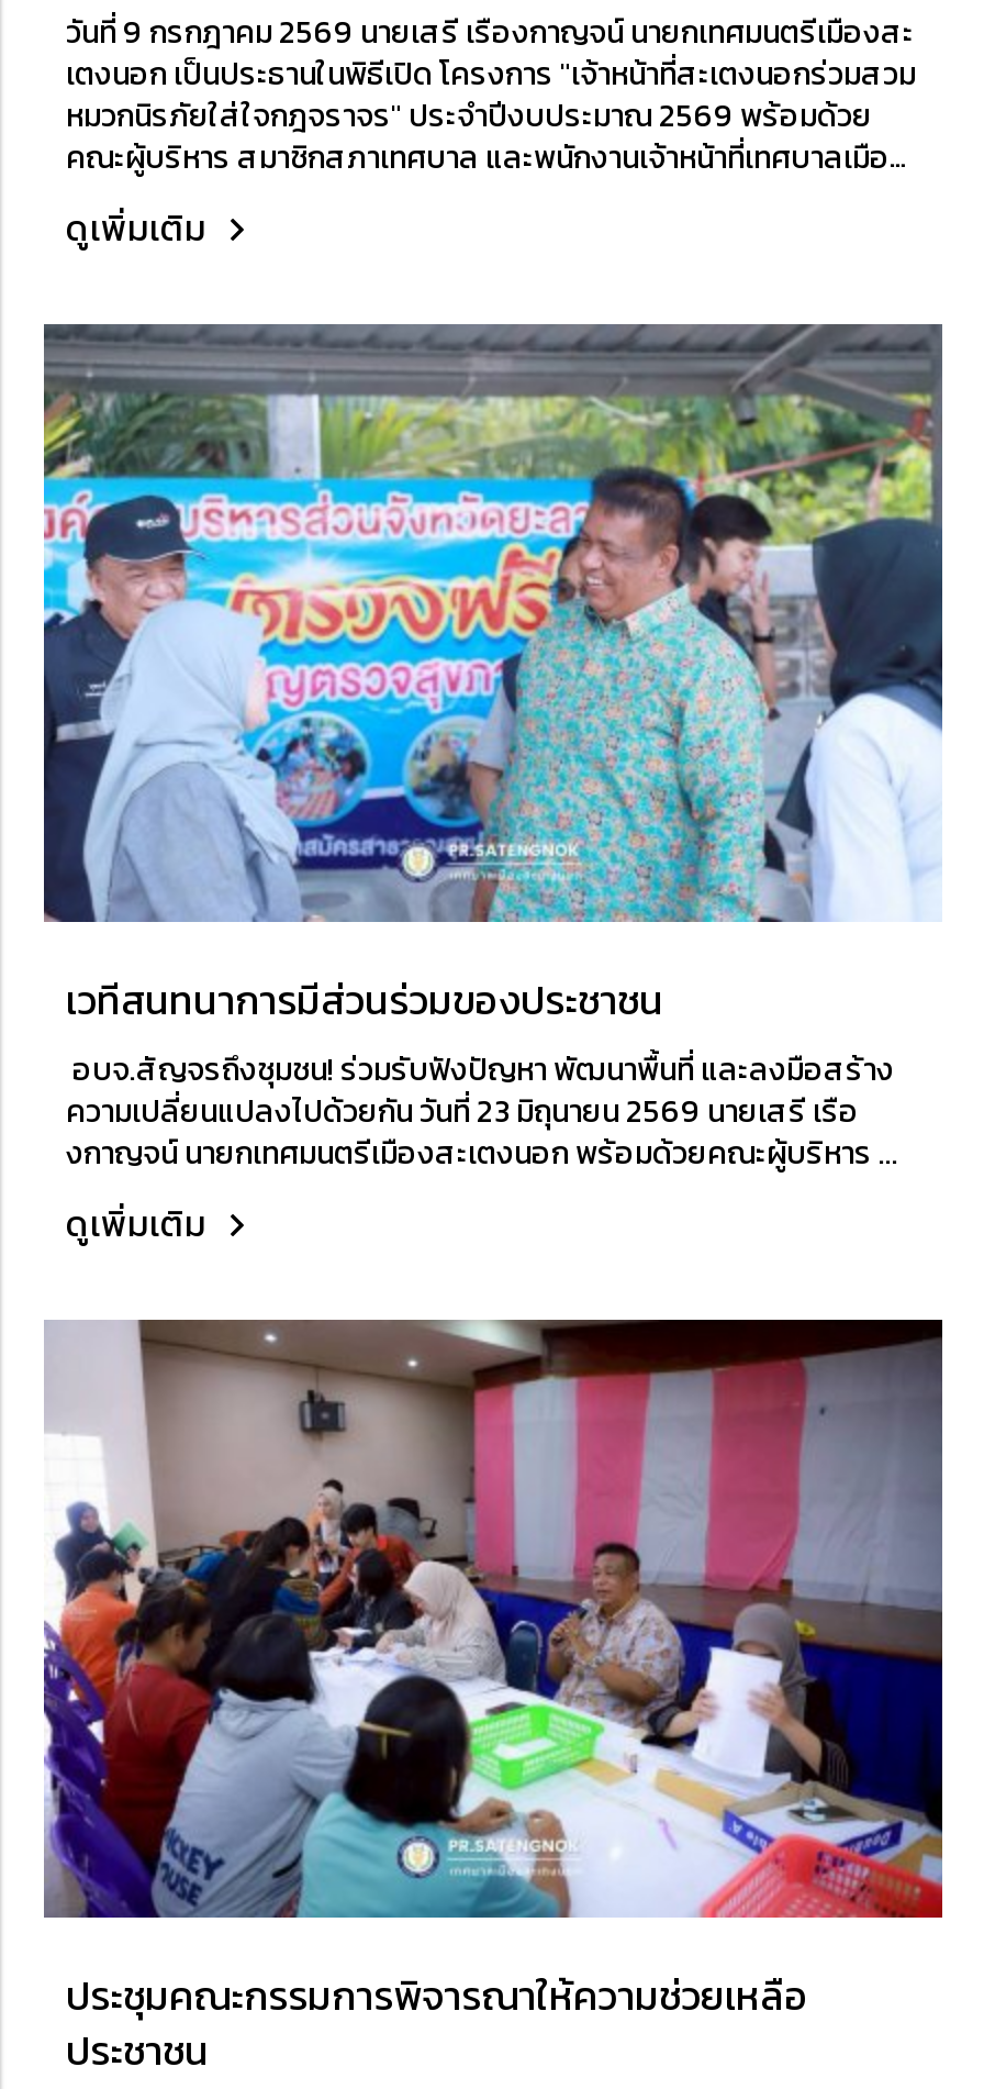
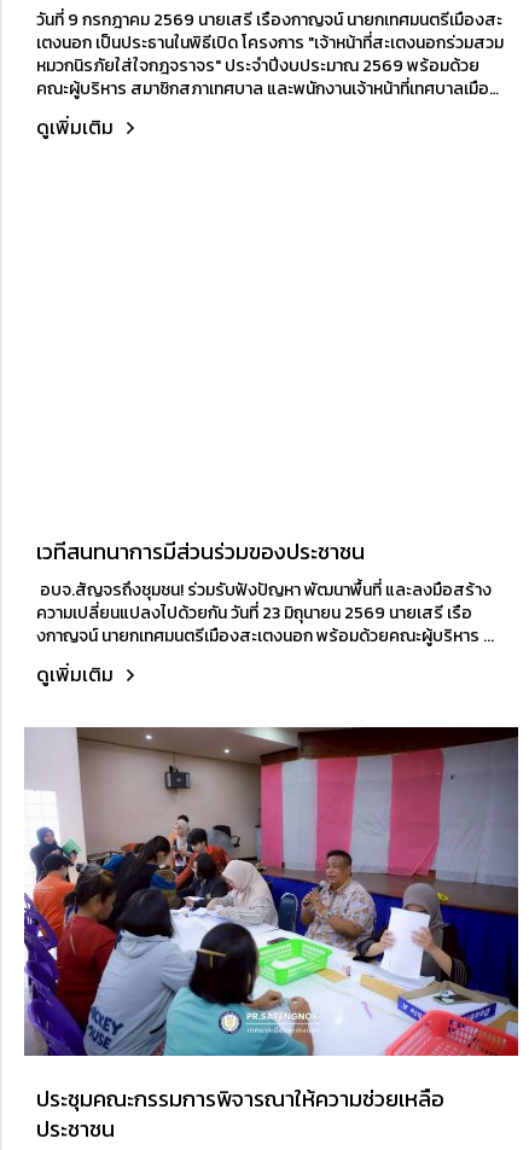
[42,322,944,924] [image] -> none

